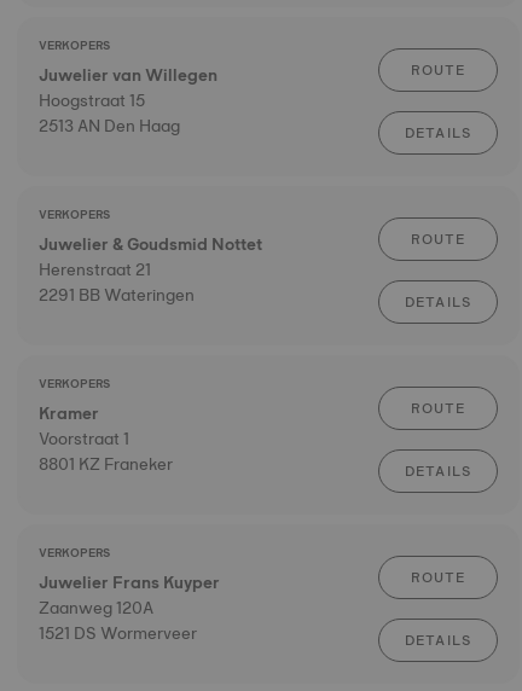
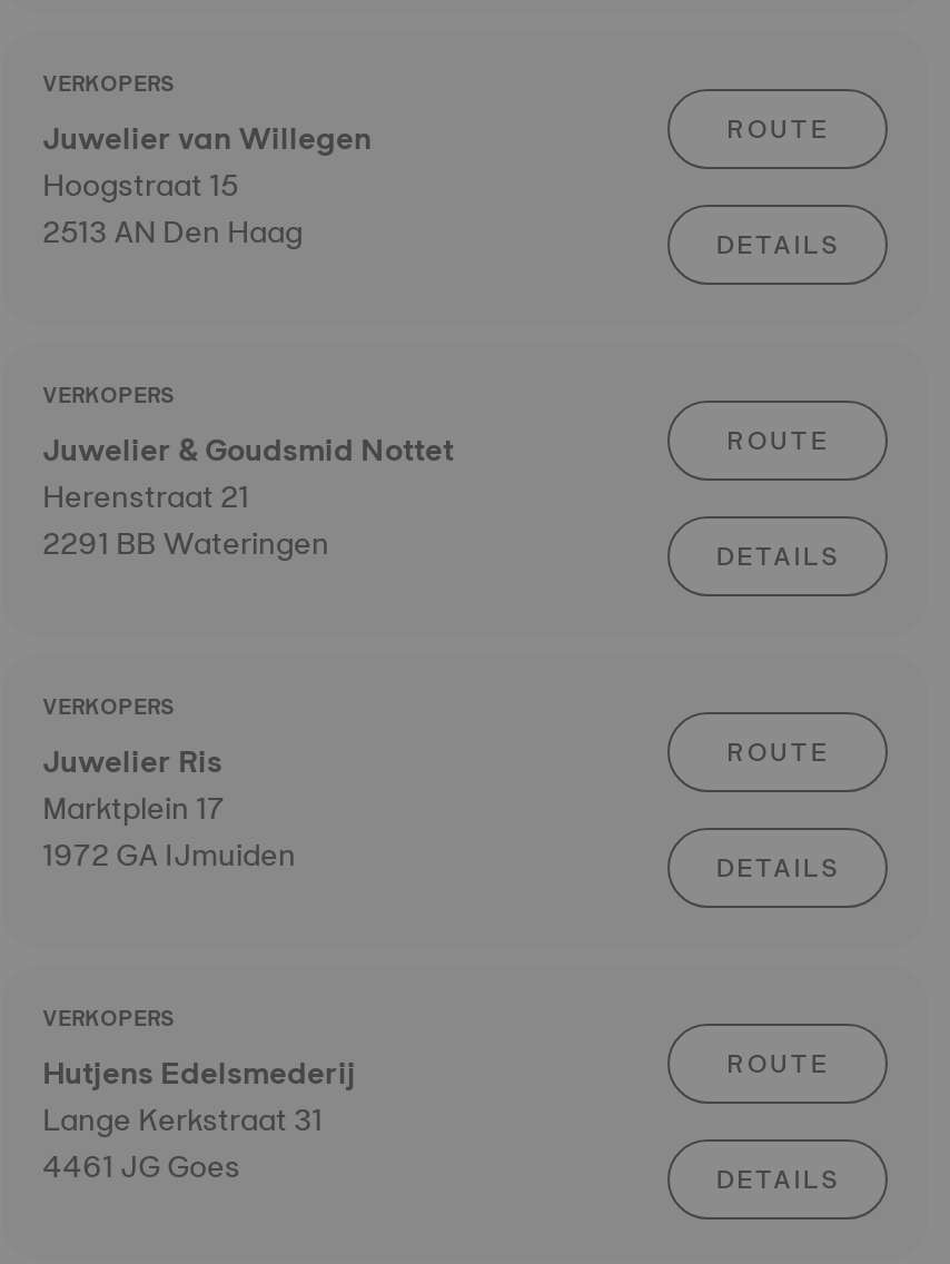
[39,399,173,478] Kramer | Voorstraat 1 | 8801 KZ Franeker -> [42,734,296,881] Juwelier Ris | Marktplein 17 | 1972 GA IJmuiden
[39,568,220,648] Juwelier Frans Kuyper | Zaanweg 120A | 1521 DS Wormerveer -> [42,1046,356,1193] Hutjens Edelsmederij | Lange Kerkstraat 31 | 4461 JG Goes

